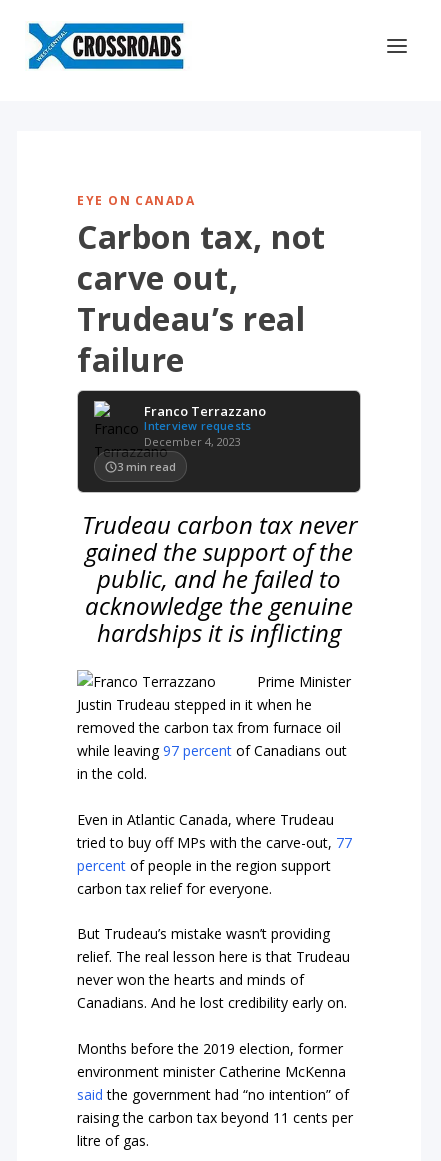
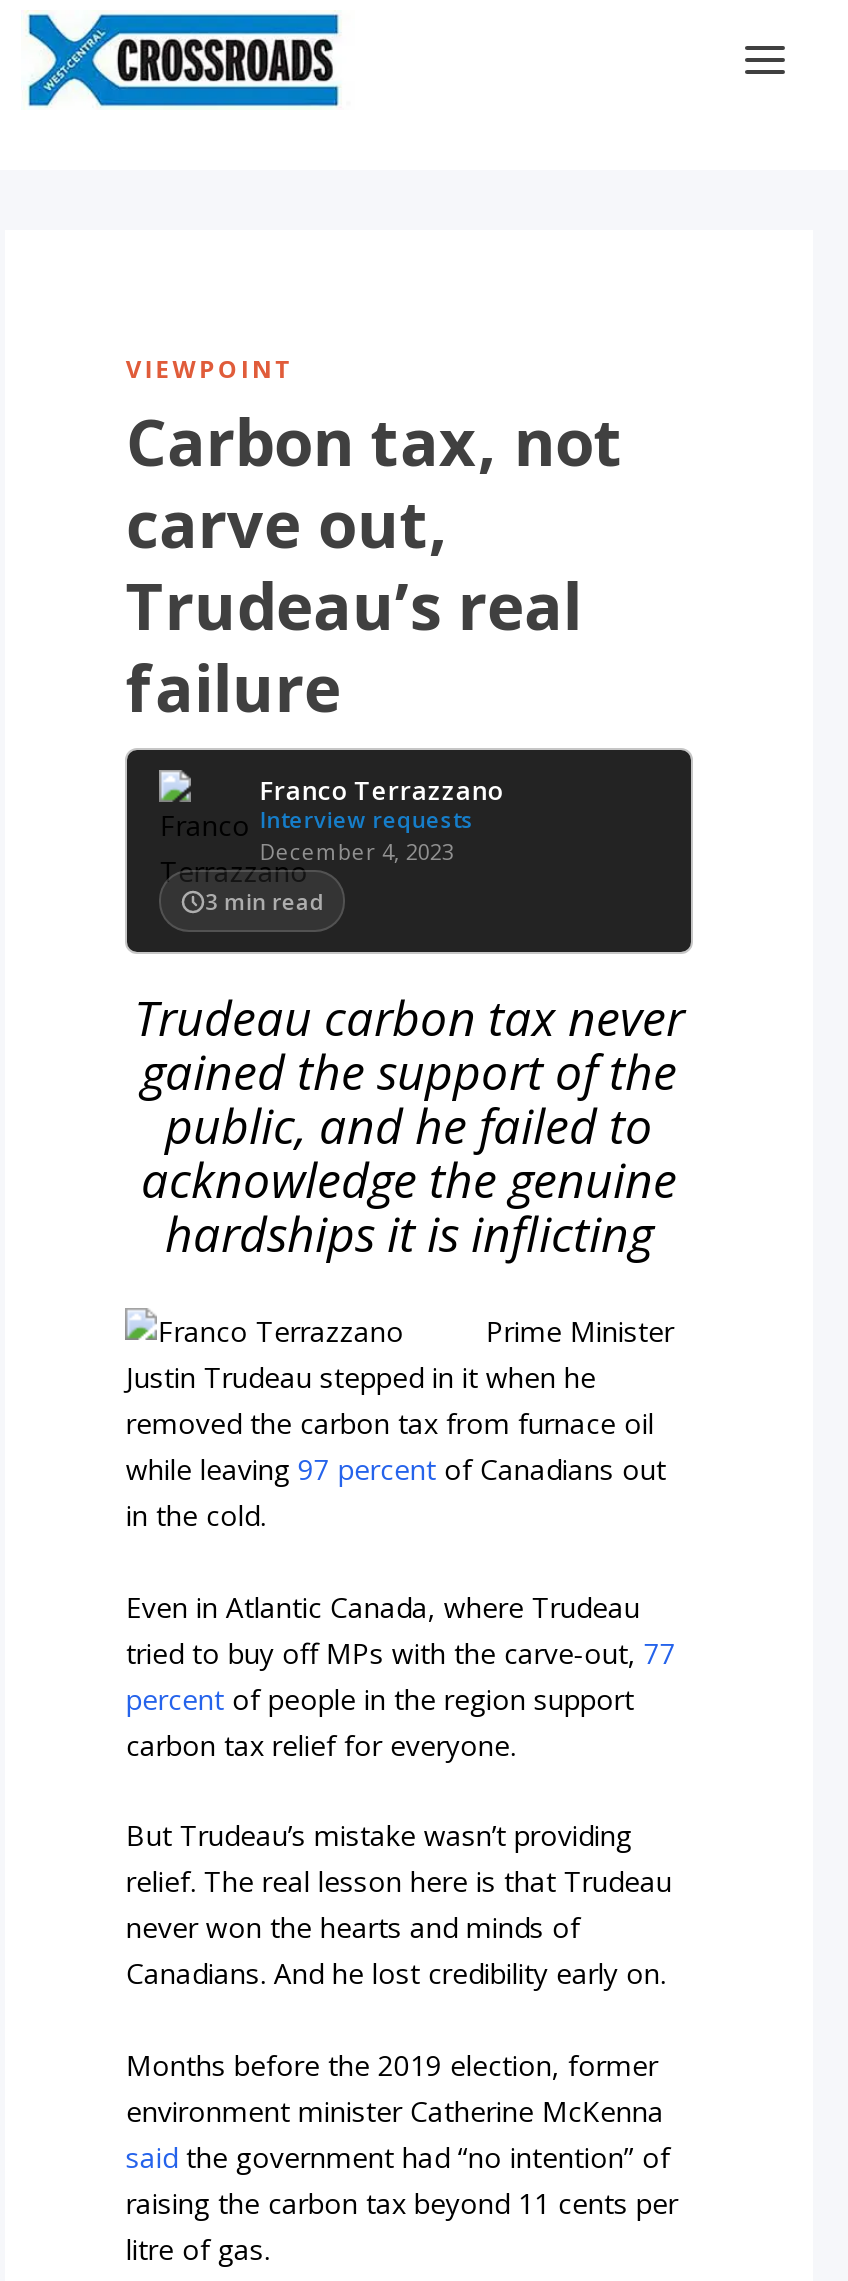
[77,192,195,209] EYE ON CANADA -> [126,352,294,386] VIEWPOINT

